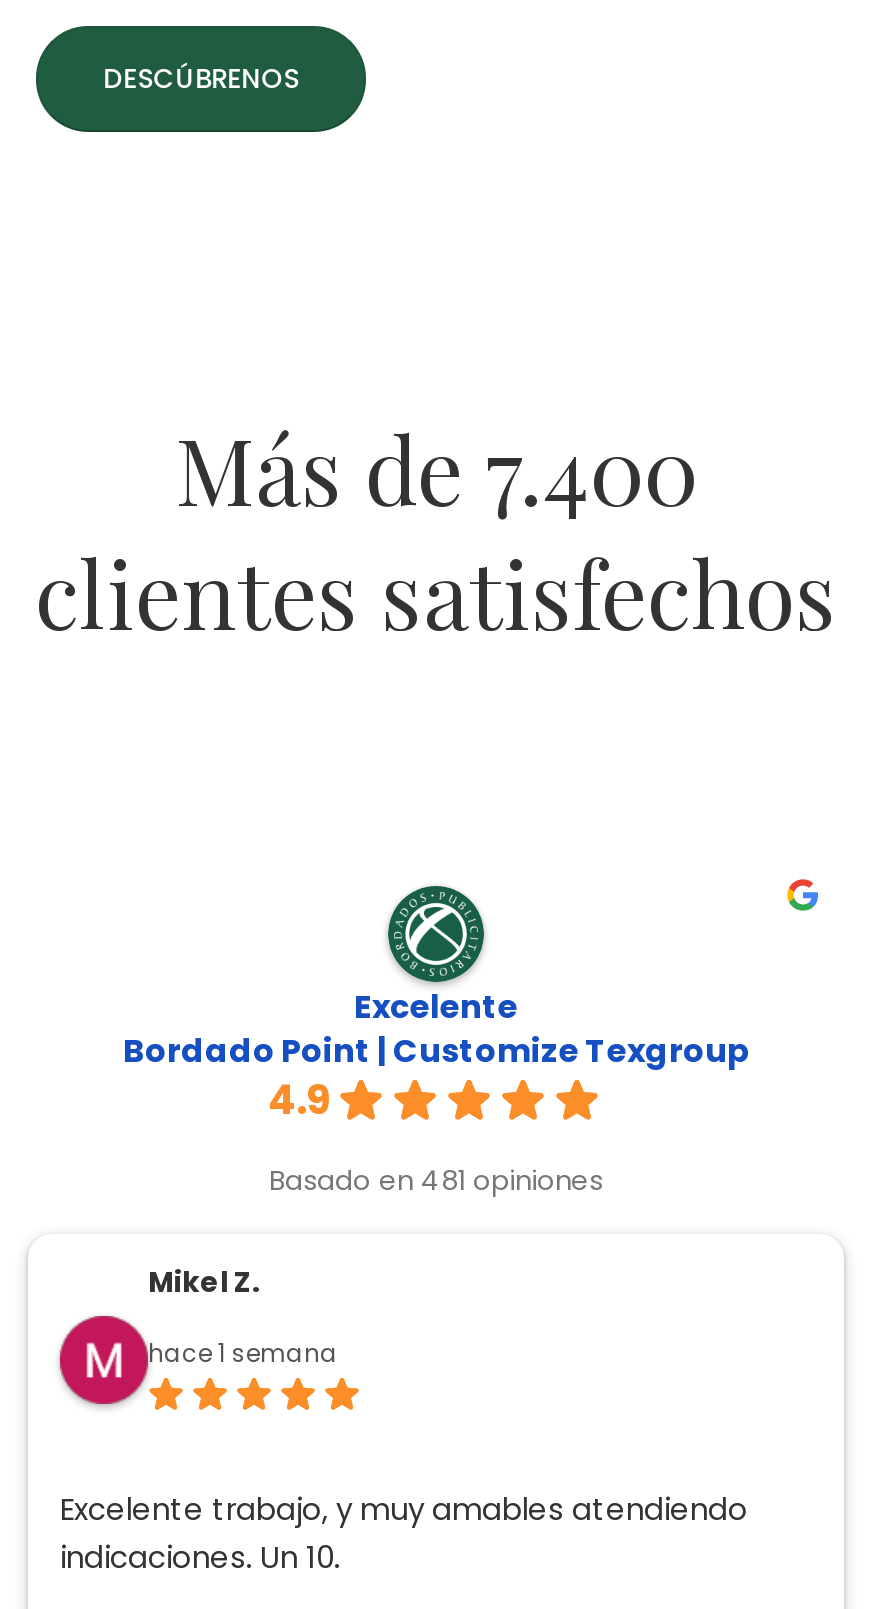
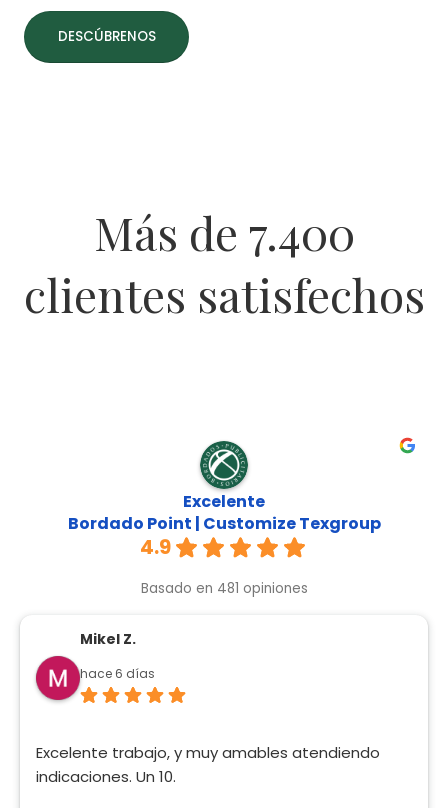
[148,1335,338,1369] hace 1 semana -> [80,665,155,682] hace 6 días

